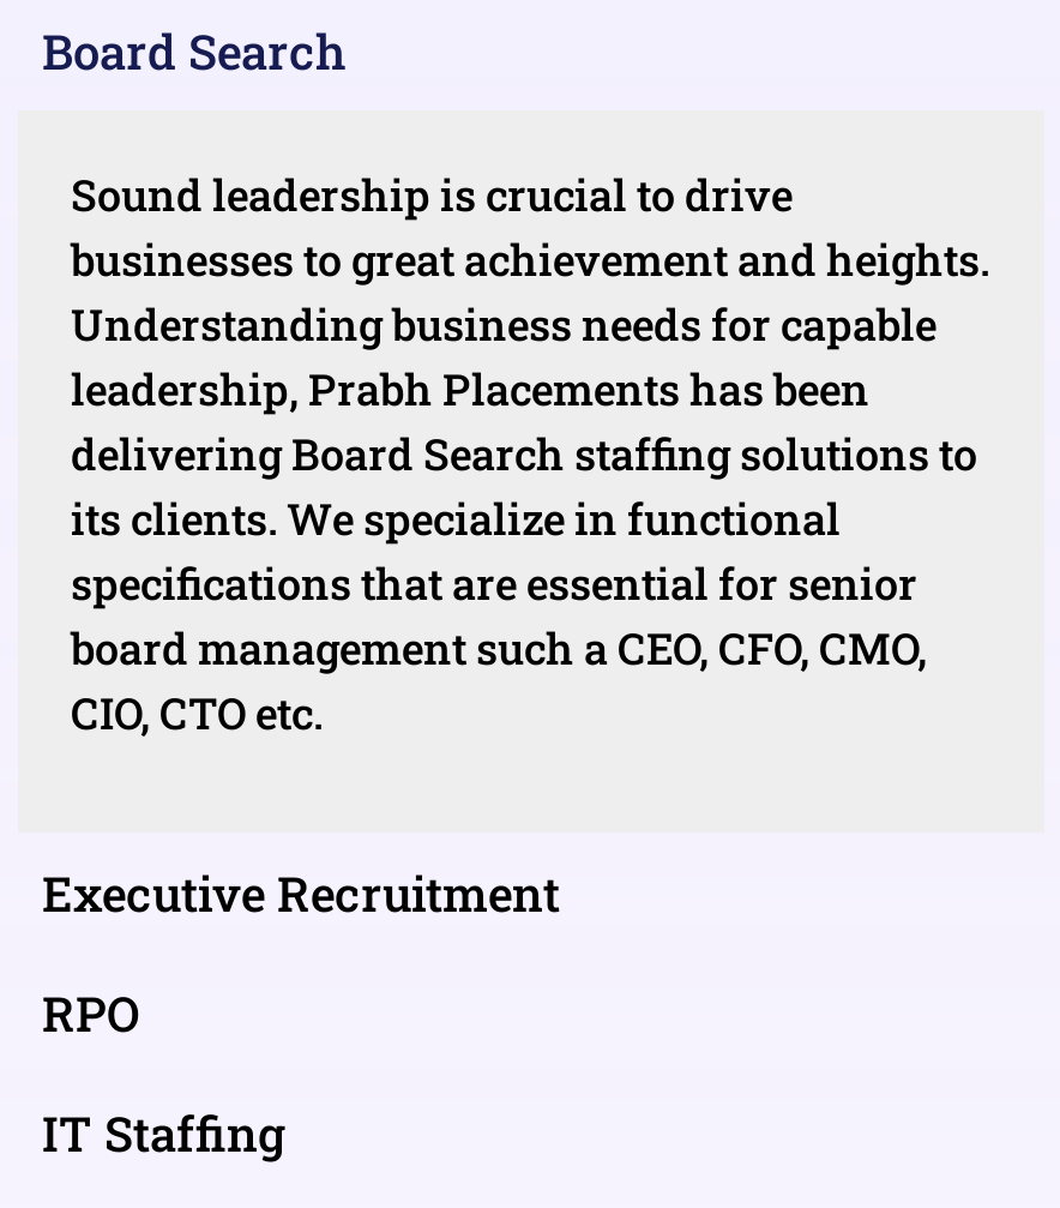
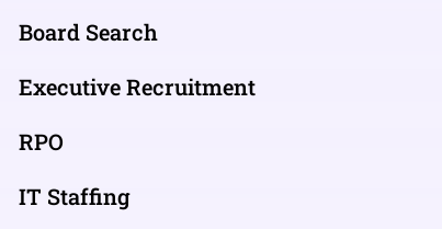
[71,166,989,741] Sound leadership is crucial to drive | businesses to great achievement and heights. | Understanding business needs for capable | leadership, Prabh Placements has been | delivering Board Search staffing solutions to | its clients. We specialize in functional | specifications that are essential for senior | board management such a CEO, CFO, CMO, | CIO, CTO etc. -> none

